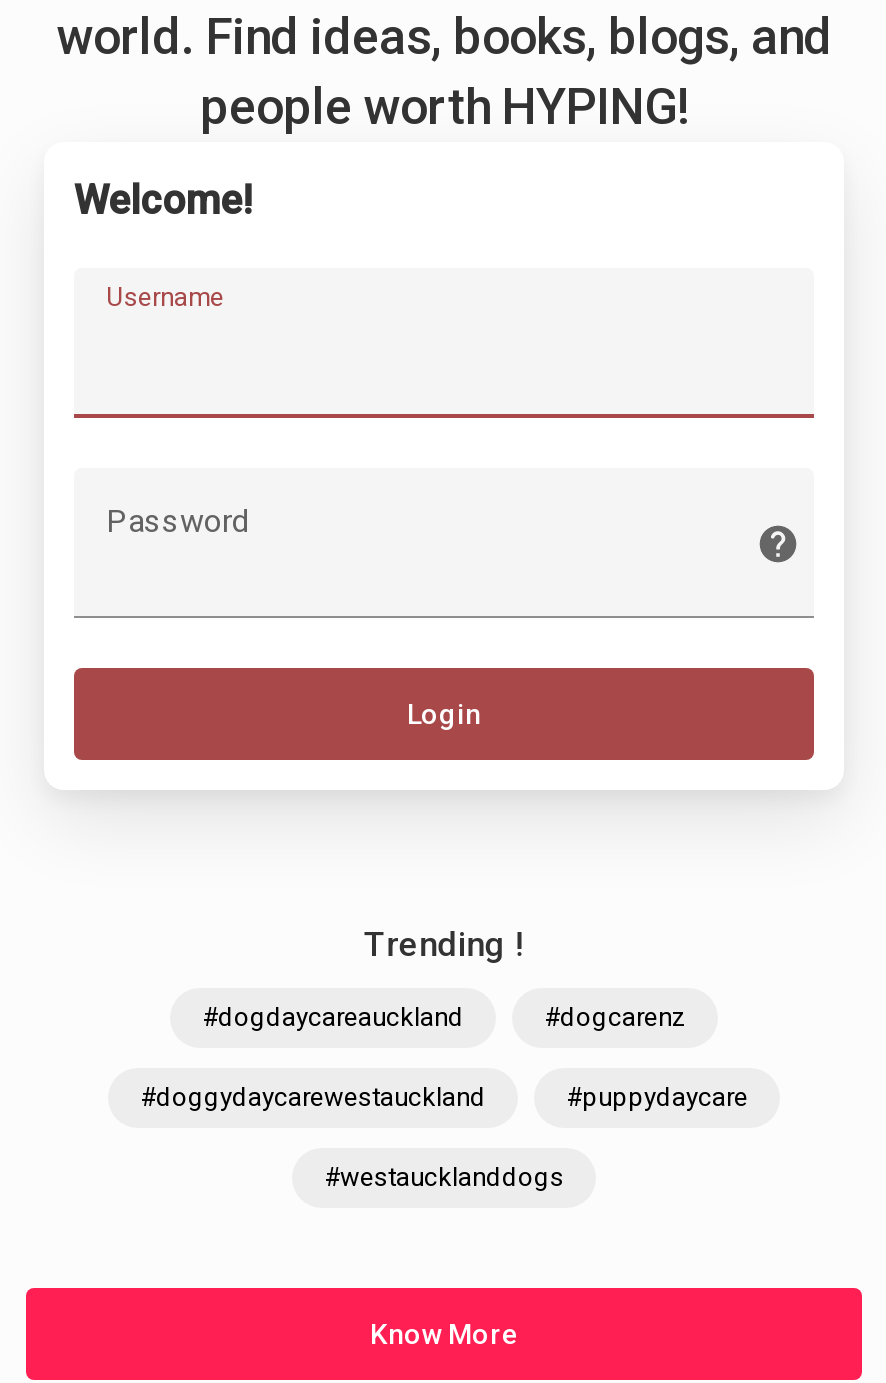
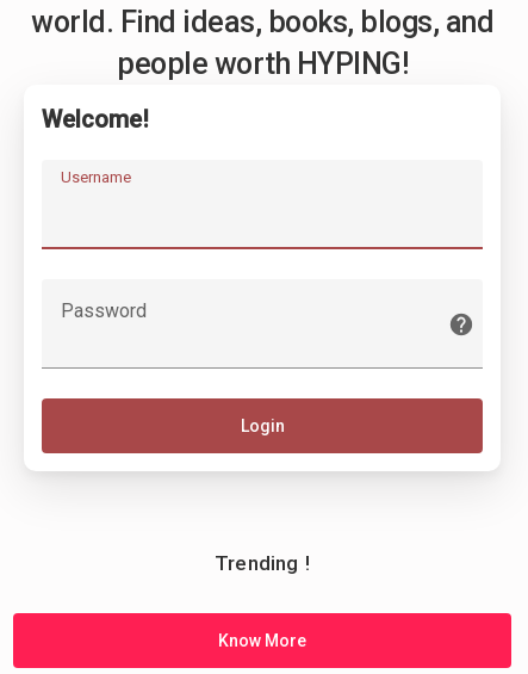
[140,1002,748,1192] #dogdaycareauckland | #dogcarenz | #doggydaycarewestauckland | #puppydaycare | #westaucklanddogs -> none

